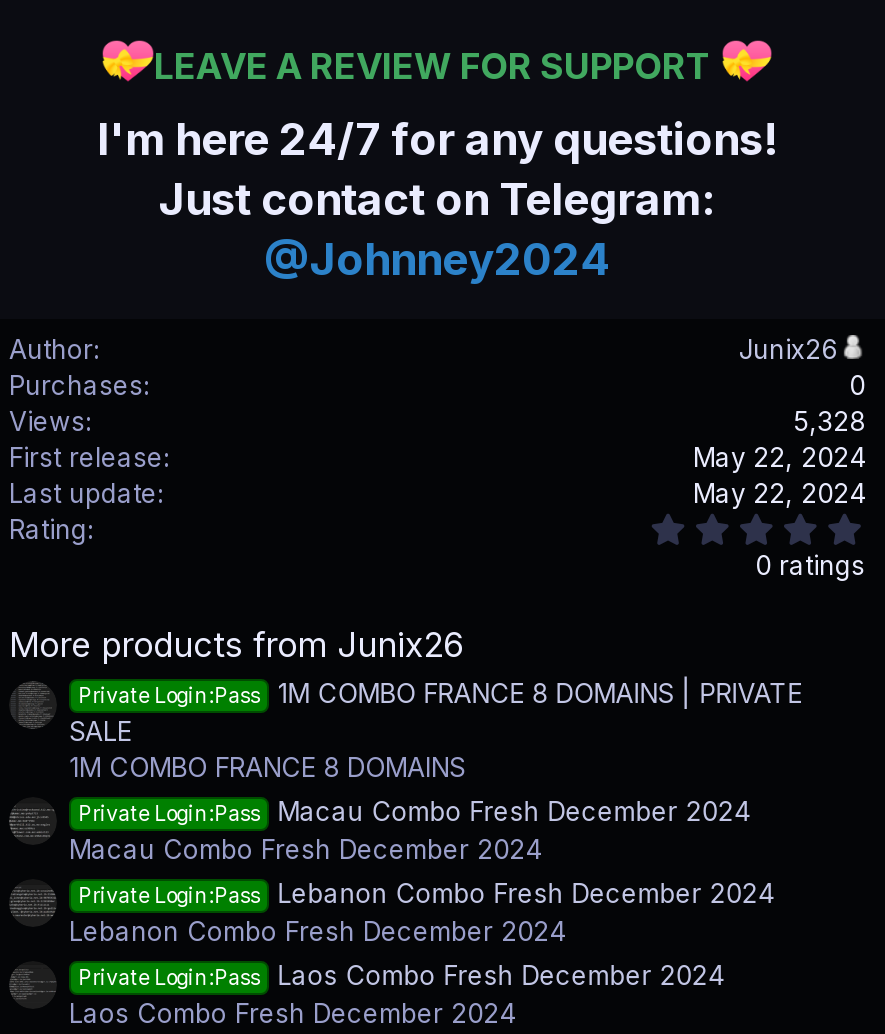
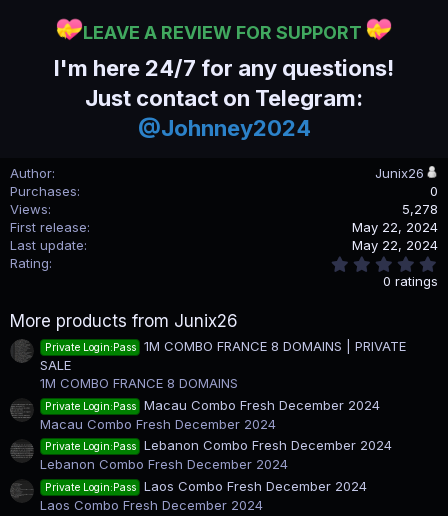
[793,405,865,437] 5,328 -> [402,201,438,217] 5,278

